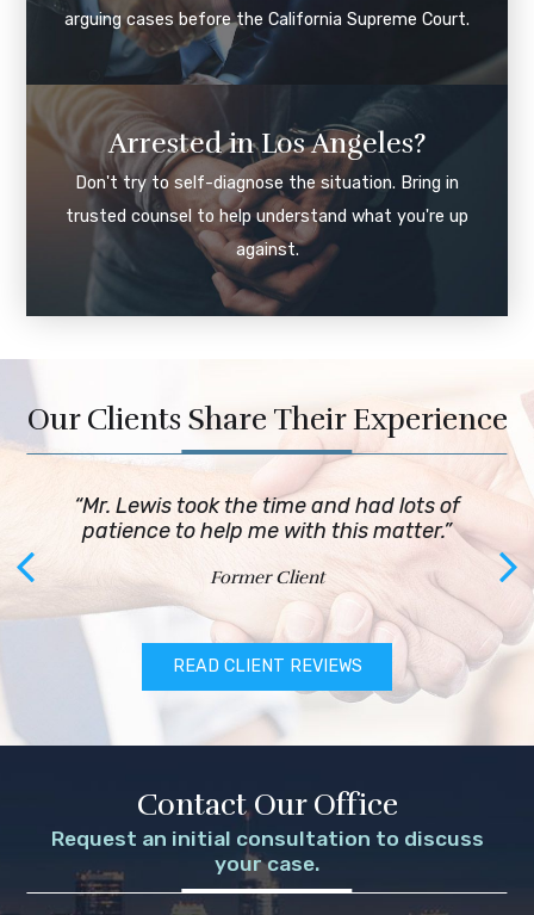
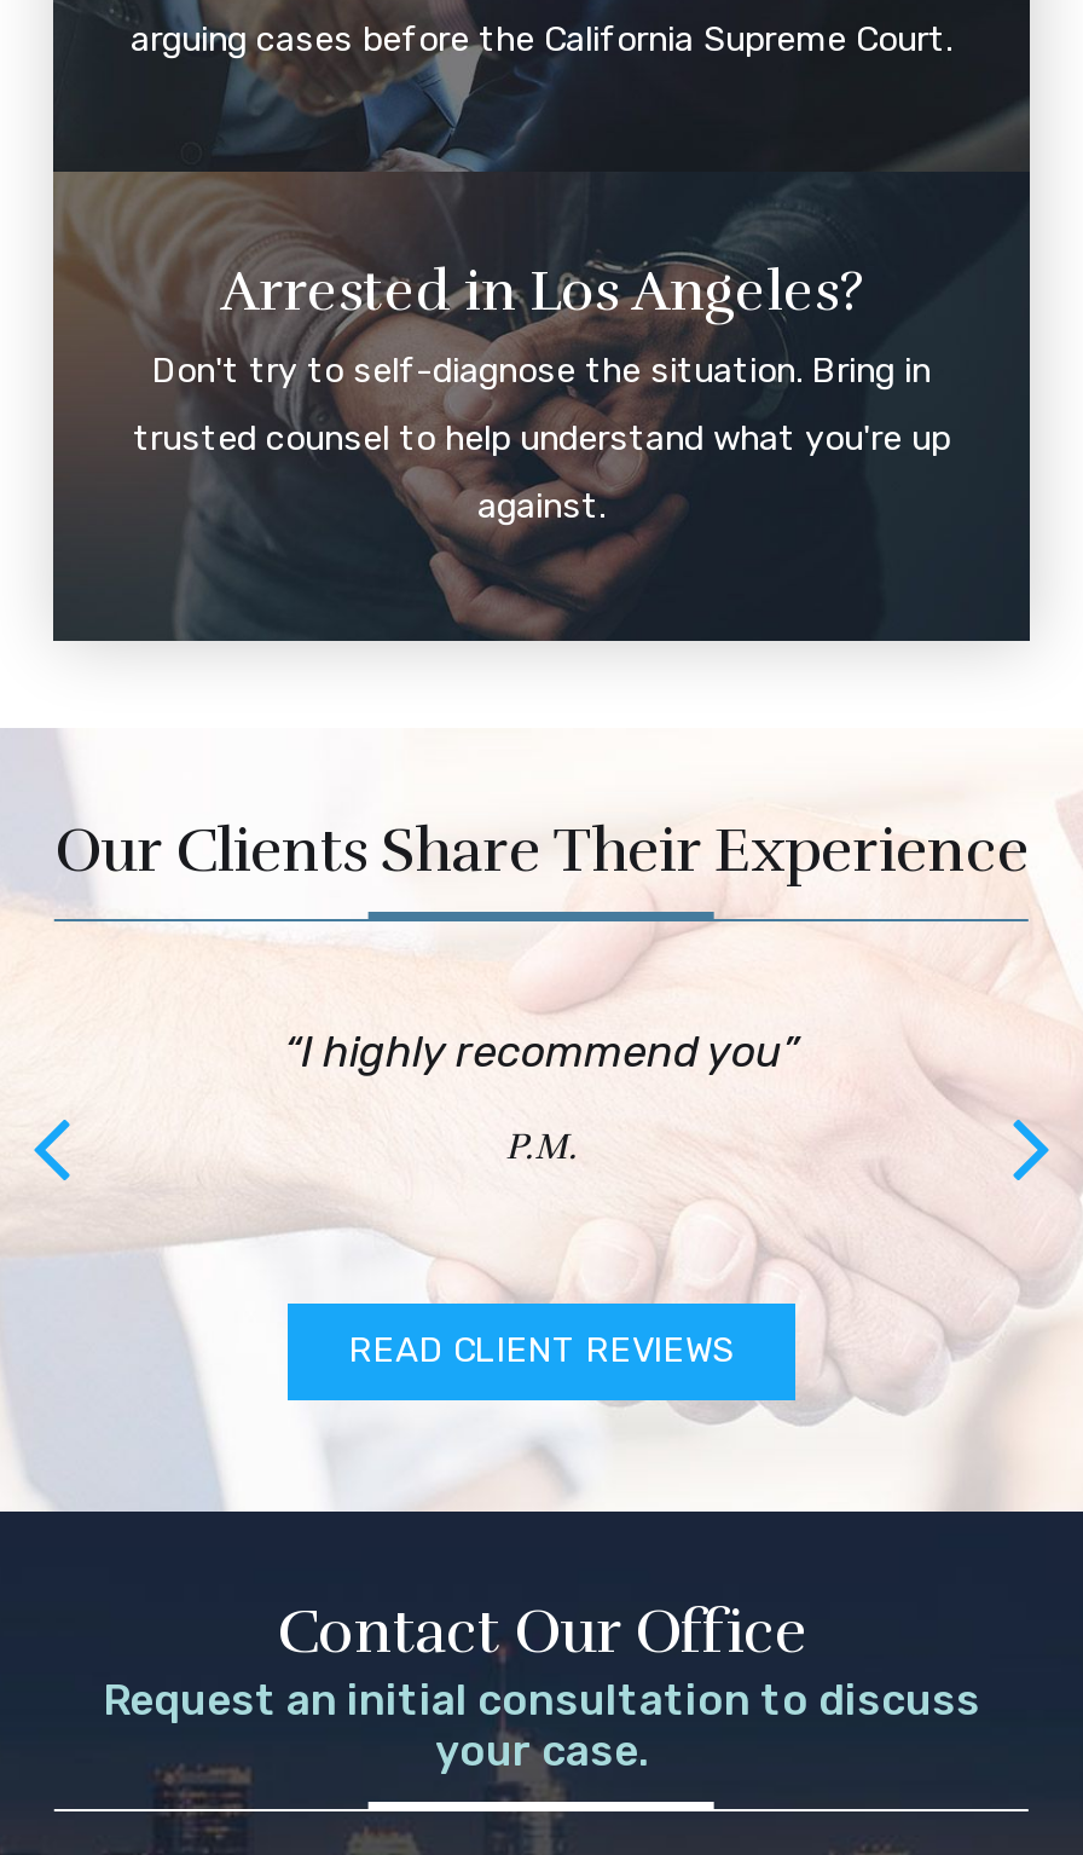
[74,493,460,543] “Mr. Lewis took the time and had lots of | patience to help me with this matter.” -> [284,1025,799,1076] “I highly recommend you”
[210,567,324,589] Former Client -> [505,1125,578,1168] P.M.

